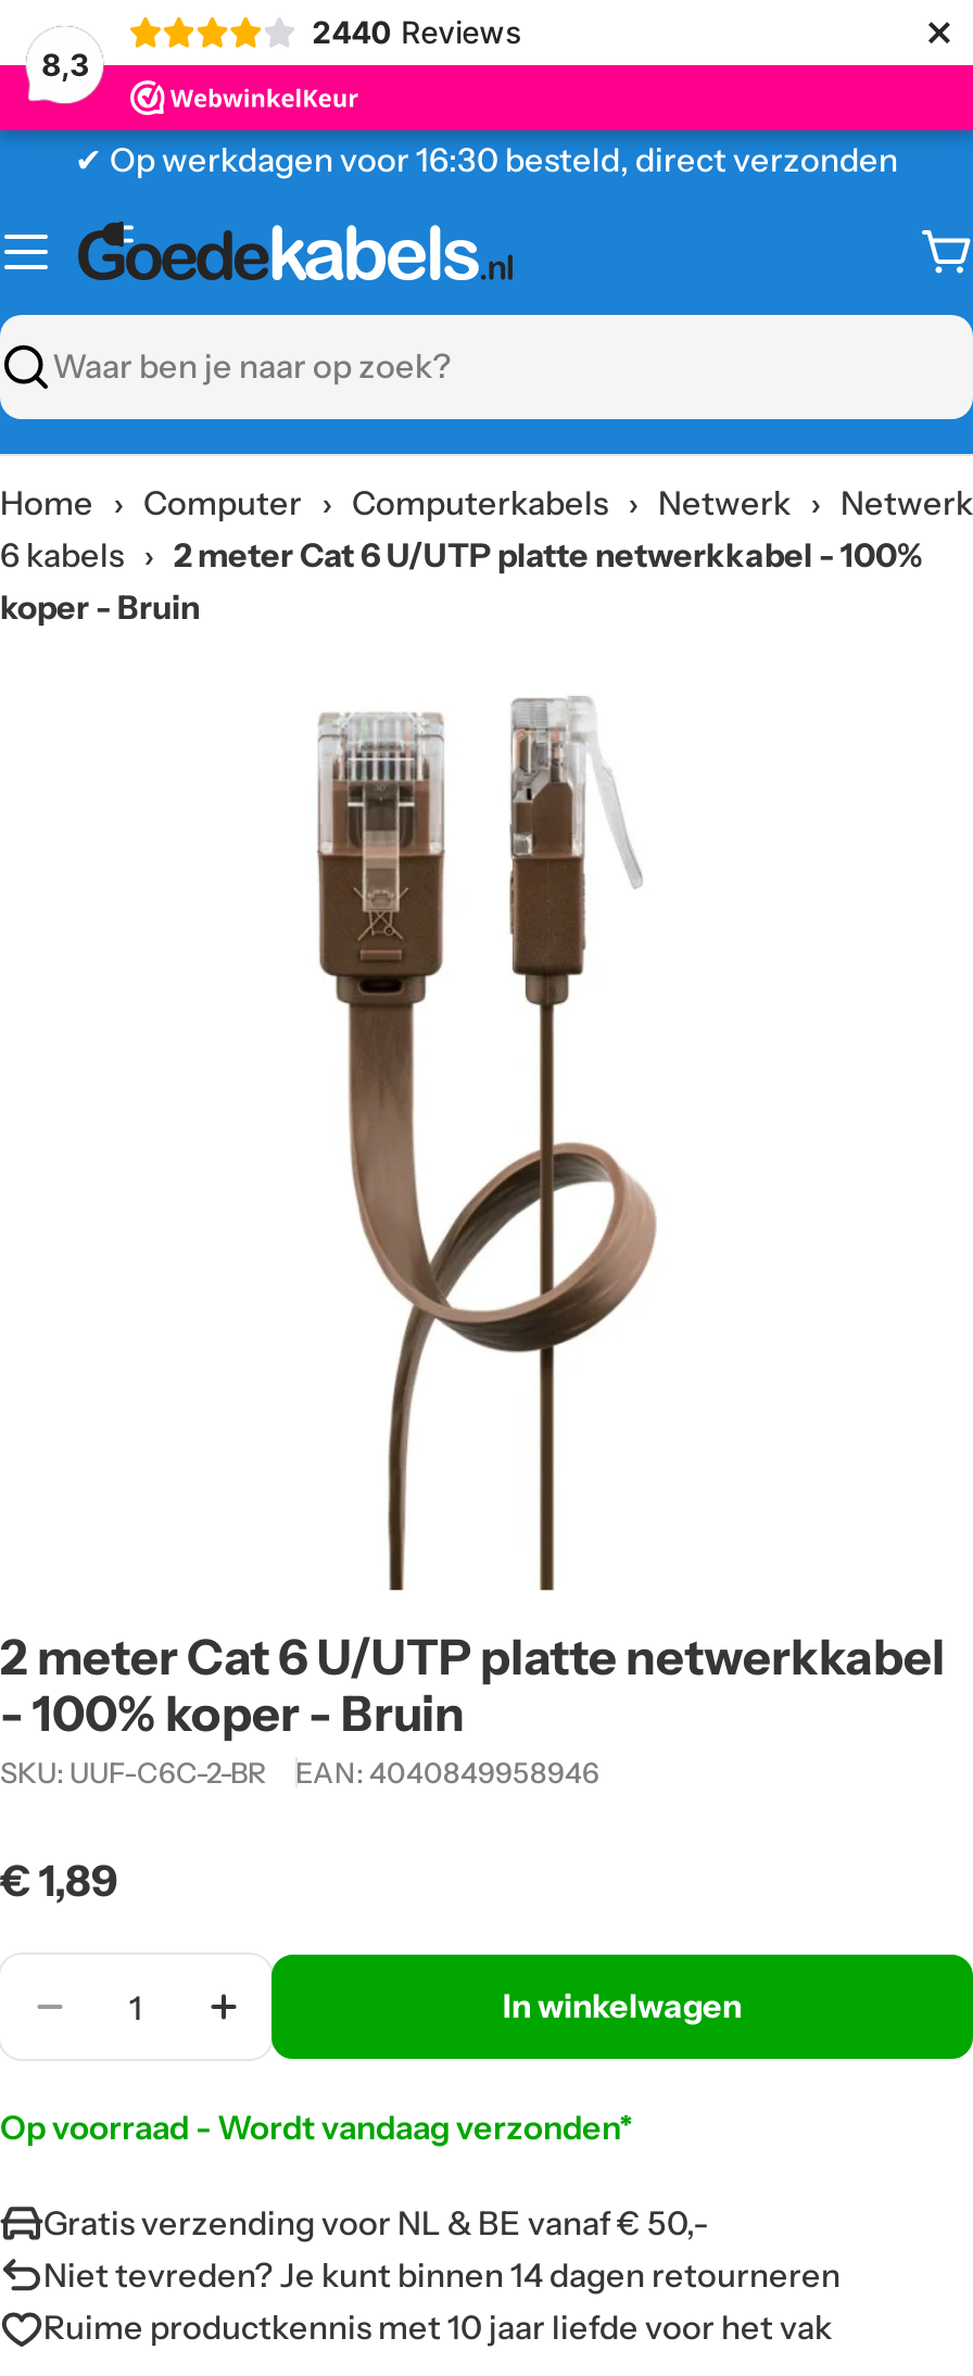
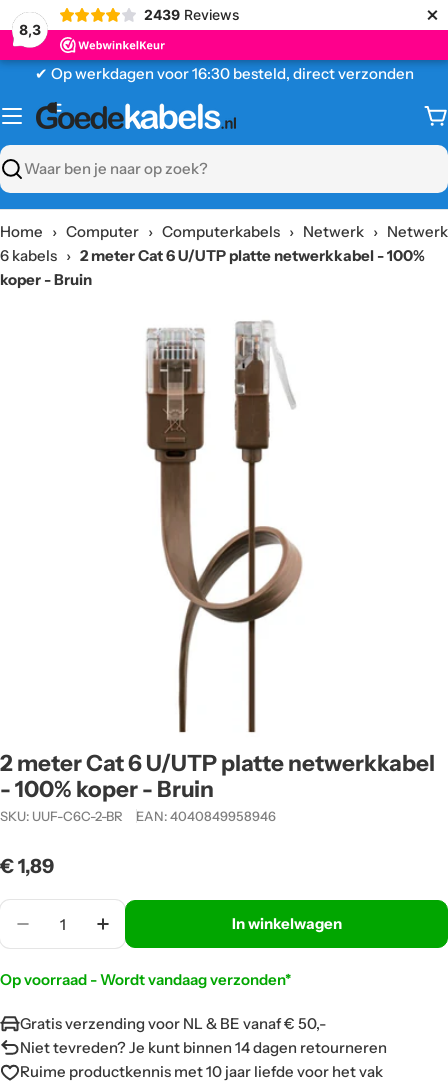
[312,13,523,50] 2440 Reviews -> [144,6,240,23] 2439 Reviews

